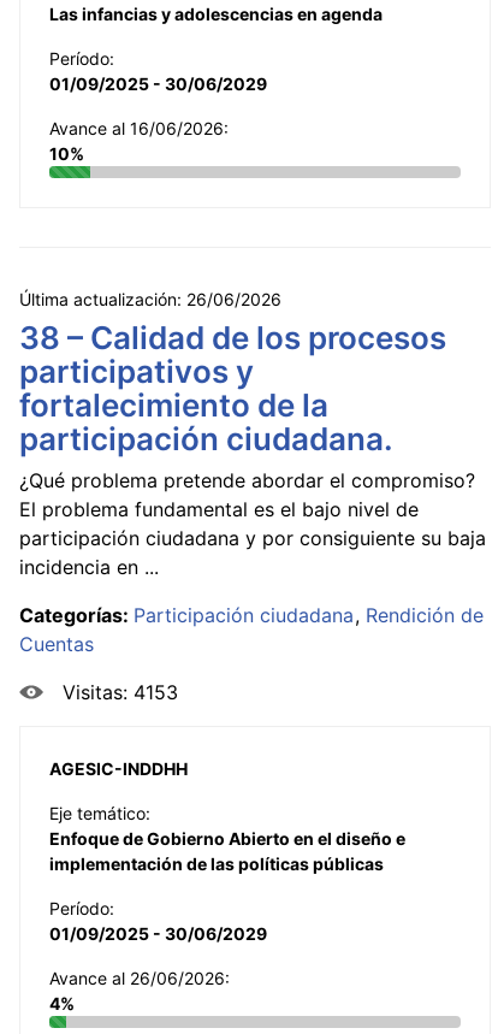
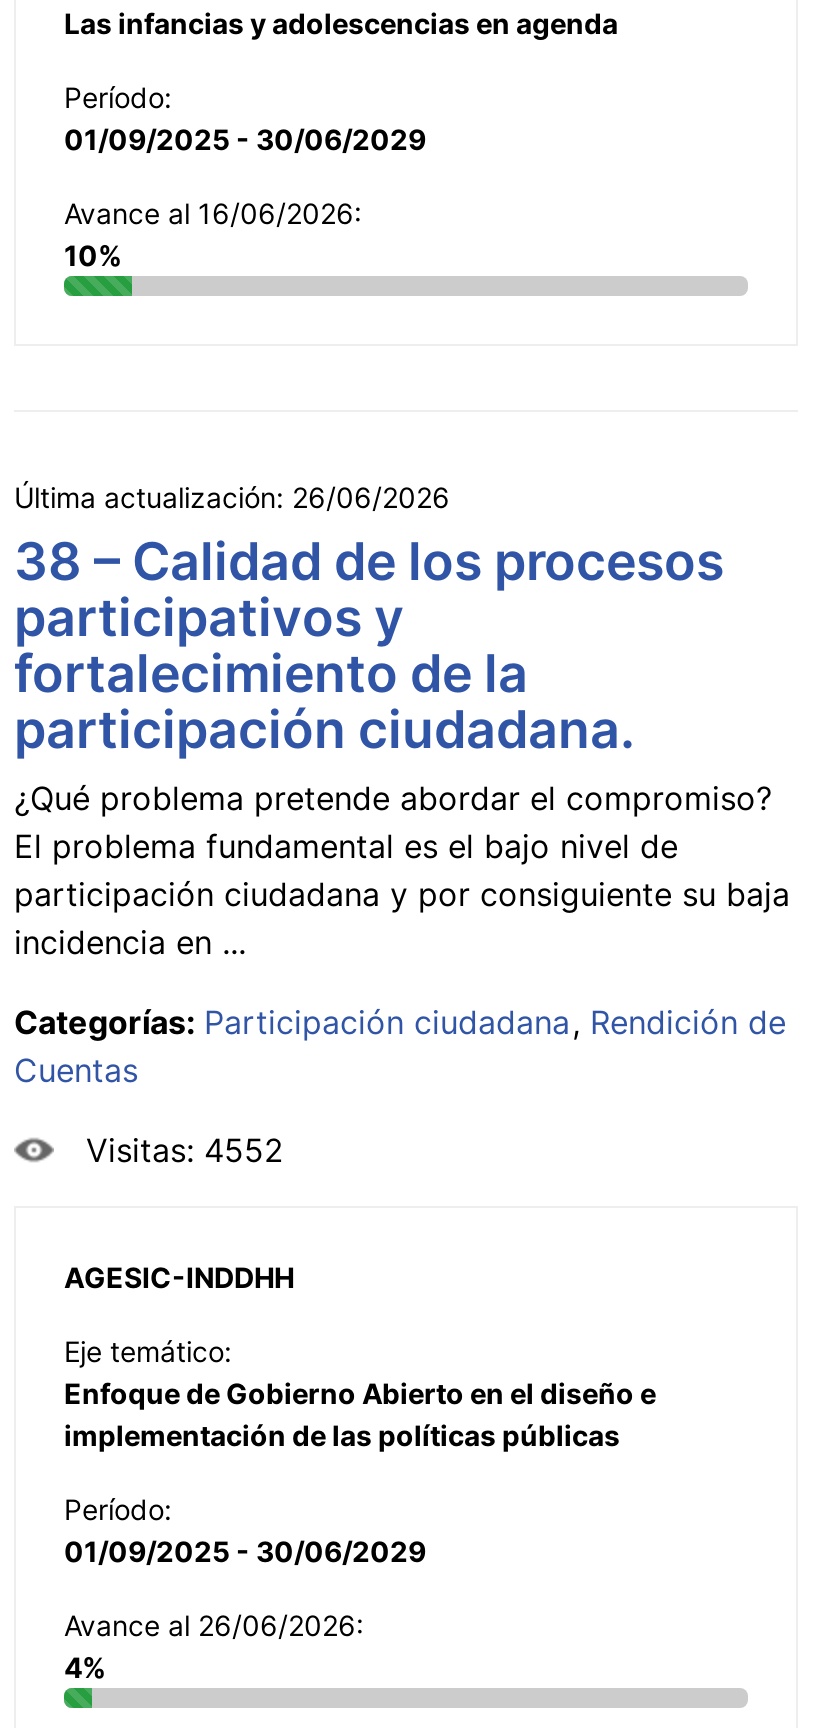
[63,680,178,704] Visitas: 4153 -> [86,1130,284,1170] Visitas: 4552

